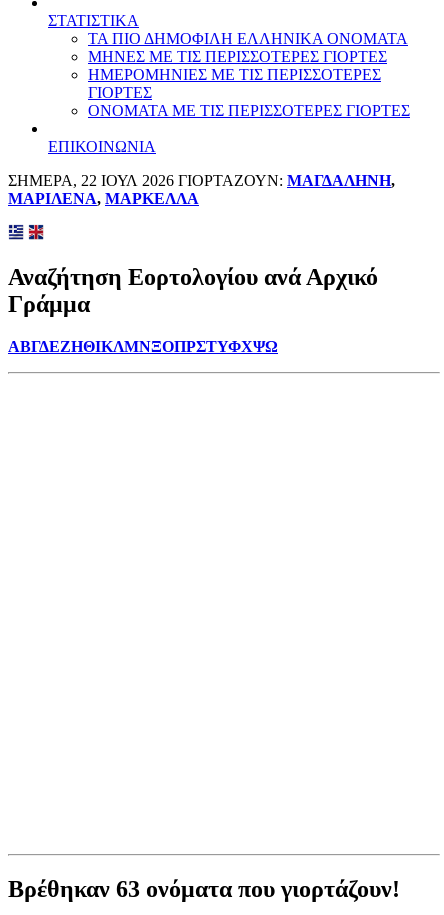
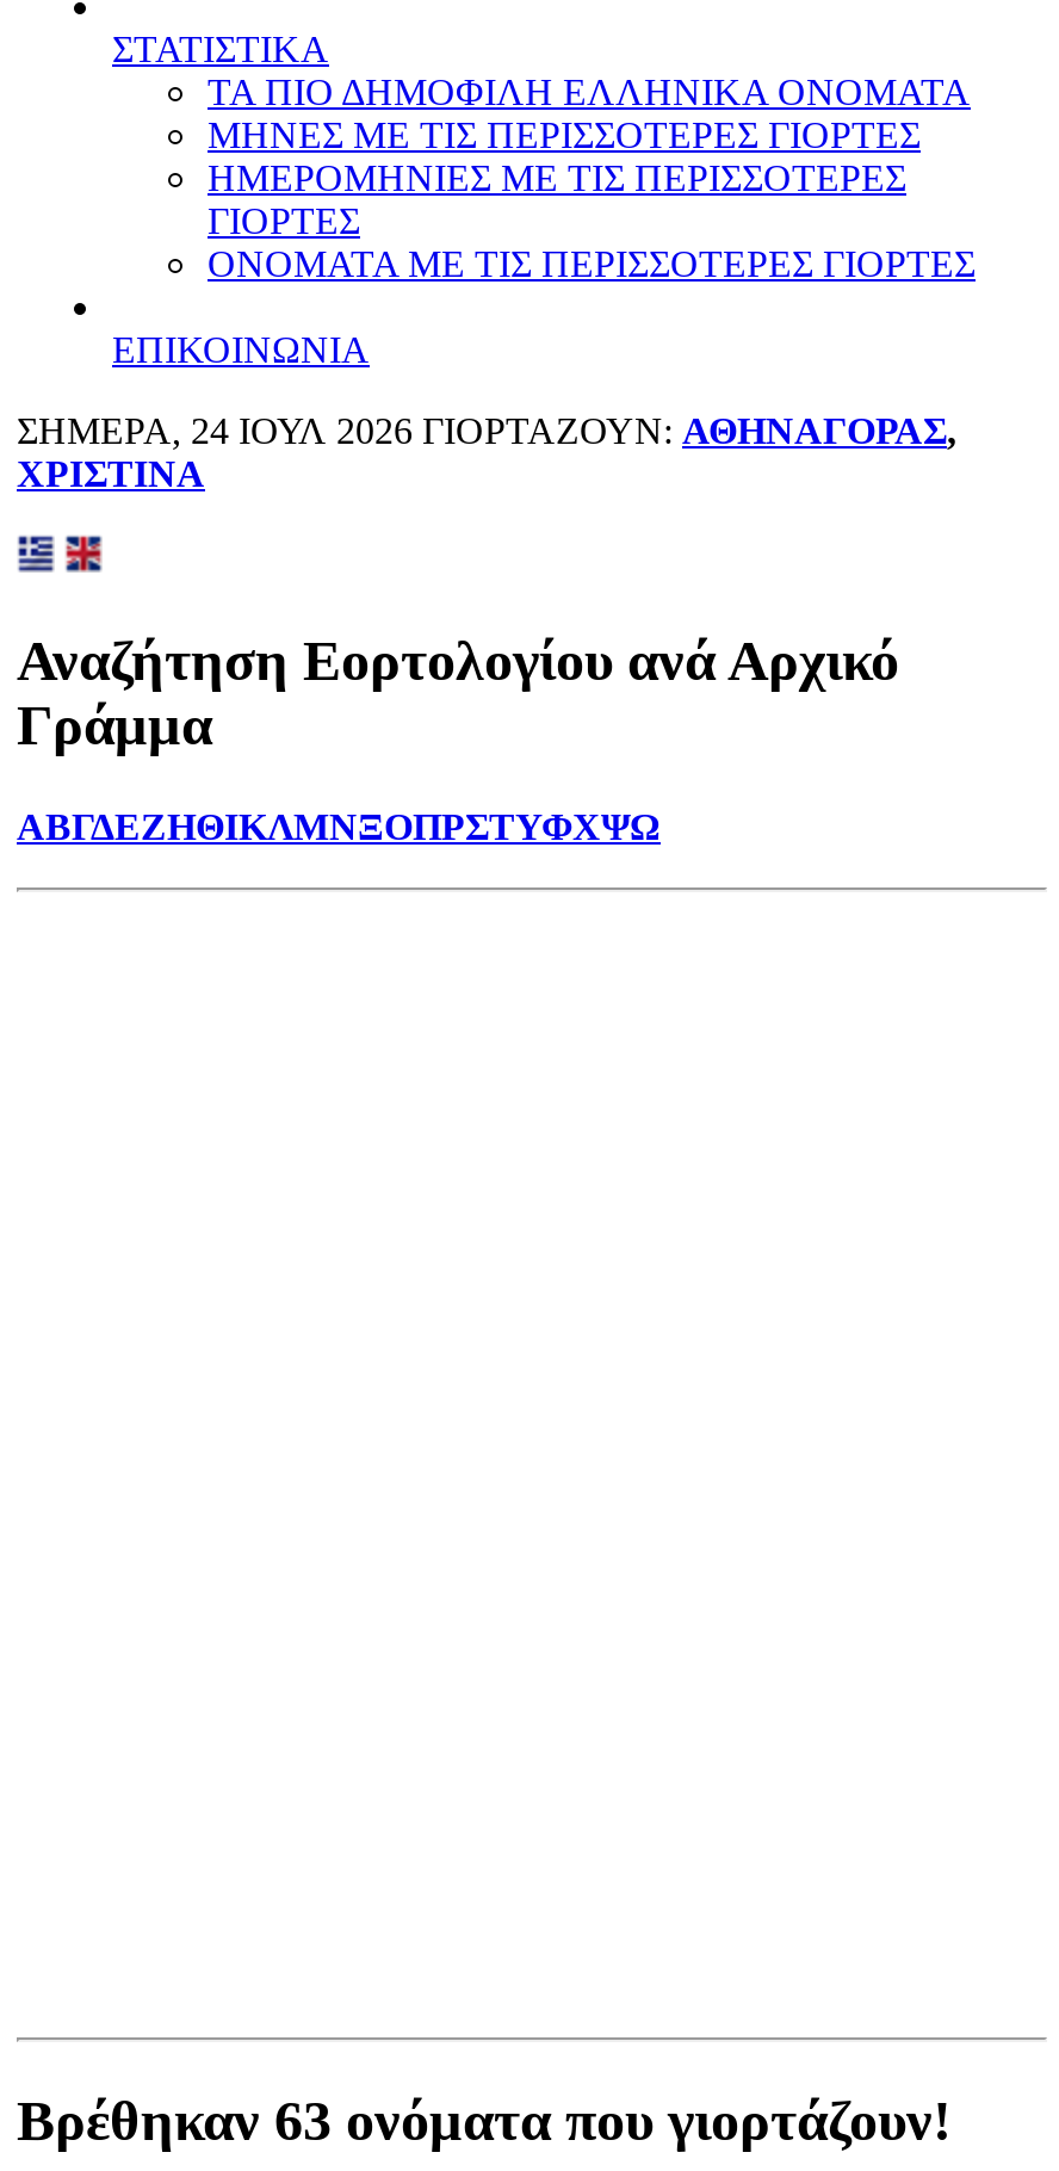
[8,172,395,207] ΣΗΜΕΡΑ, 22 ΙΟΥΛ 2026 ΓΙΟΡΤΑΖΟΥΝ: ΜΑΓΔΑΛΗΝΗ, | ΜΑΡΙΛΕΝΑ, ΜΑΡΚΕΛΛΑ -> [17,410,956,494] ΣΗΜΕΡΑ, 24 ΙΟΥΛ 2026 ΓΙΟΡΤΑΖΟΥΝ: ΑΘΗΝΑΓΟΡΑΣ, | ΧΡΙΣΤΙΝΑ

